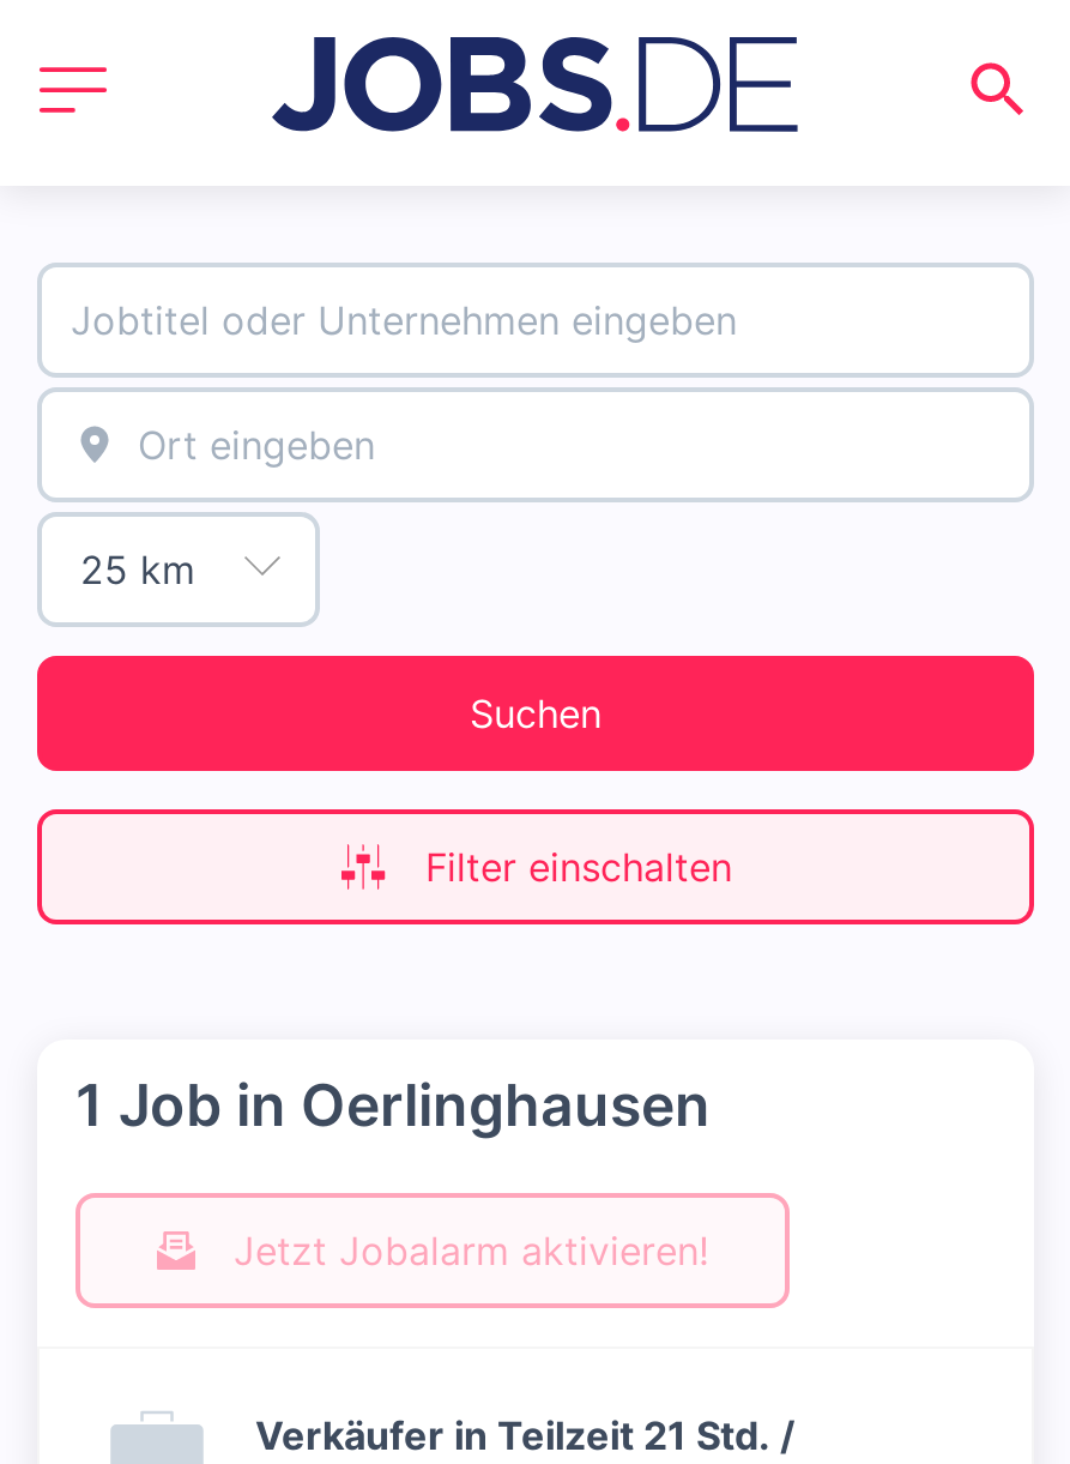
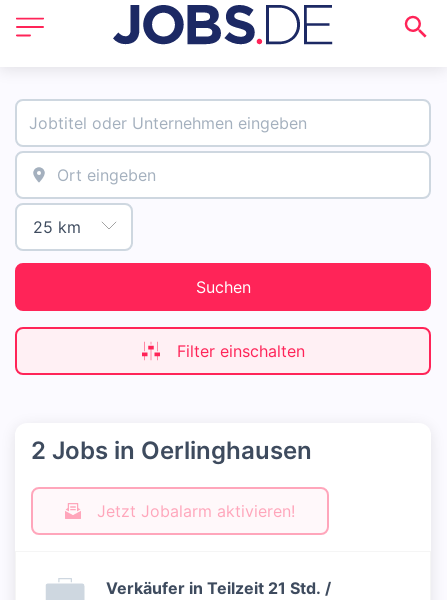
[75,1071,711,1140] 1 Job in Oerlinghausen -> [31,436,312,465] 2 Jobs in Oerlinghausen

